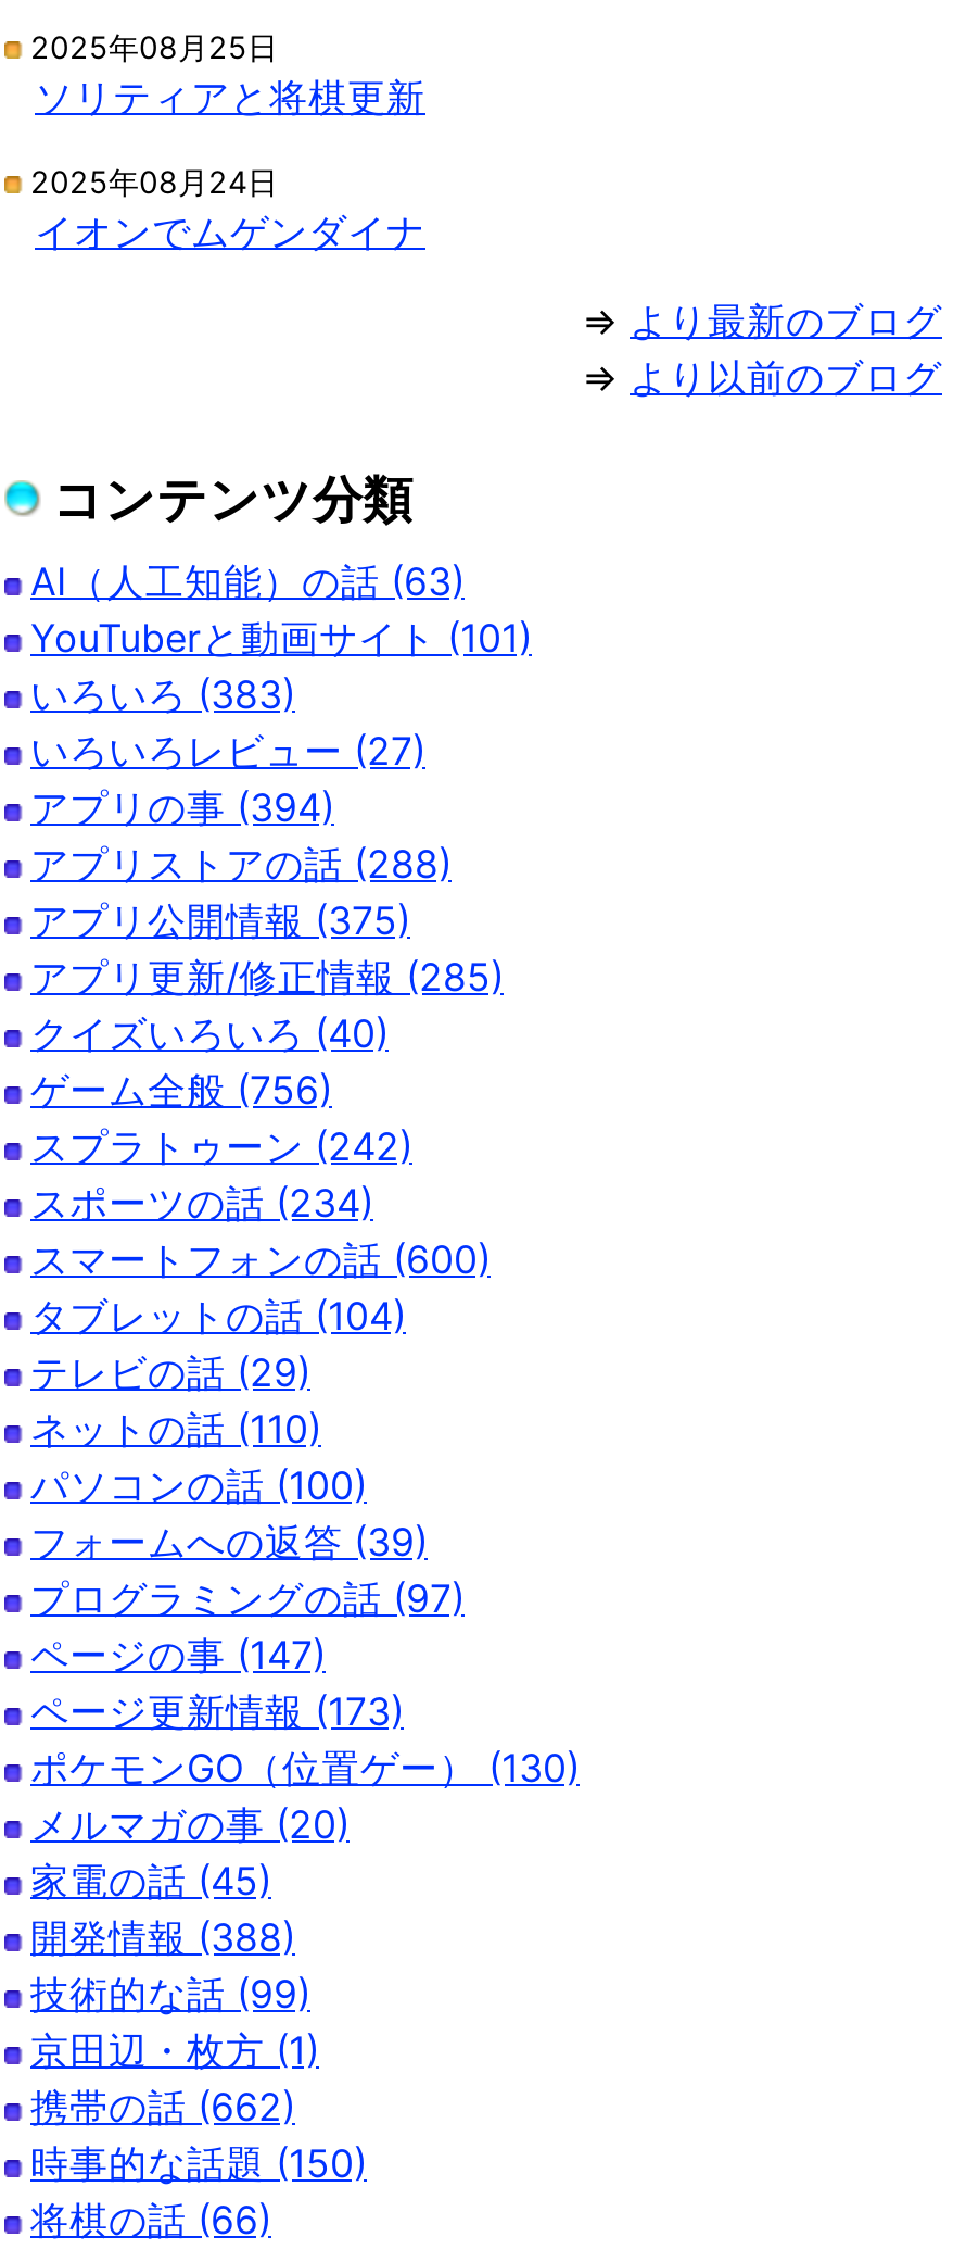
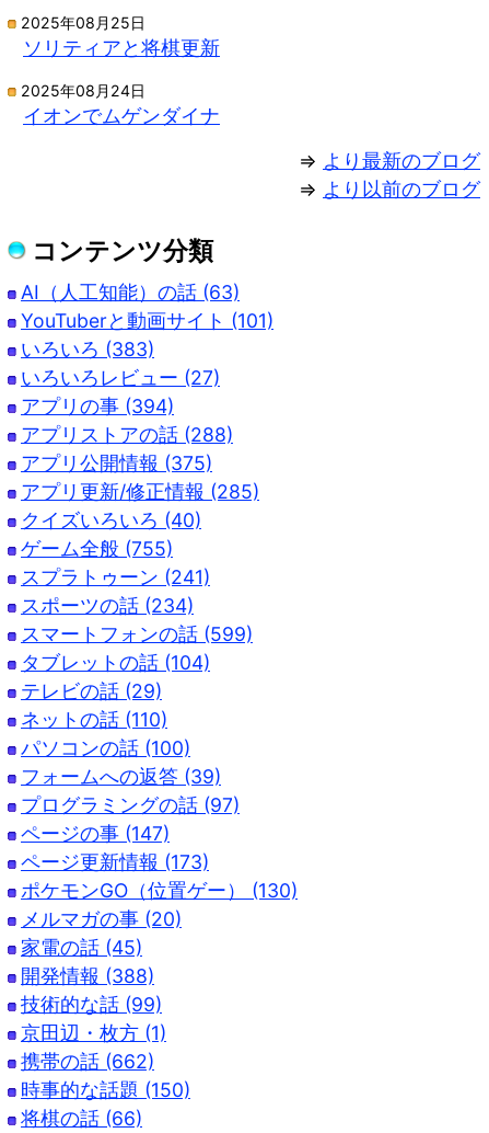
[30,1067,332,1113] ゲーム全般 (756) -> [21,537,173,560] ゲーム全般 (755)
[30,1124,412,1169] スプラトゥーン (242) -> [21,566,210,589] スプラトゥーン (241)
[30,1237,491,1282] スマートフォンの話 (600) -> [21,623,253,646] スマートフォンの話 (599)

